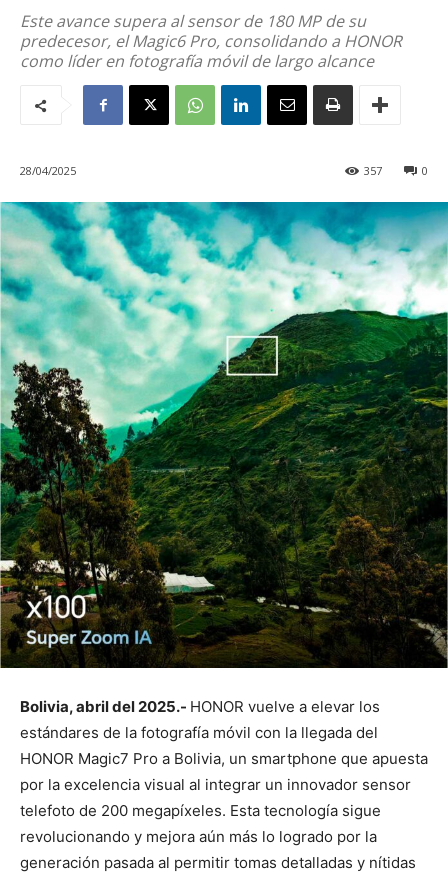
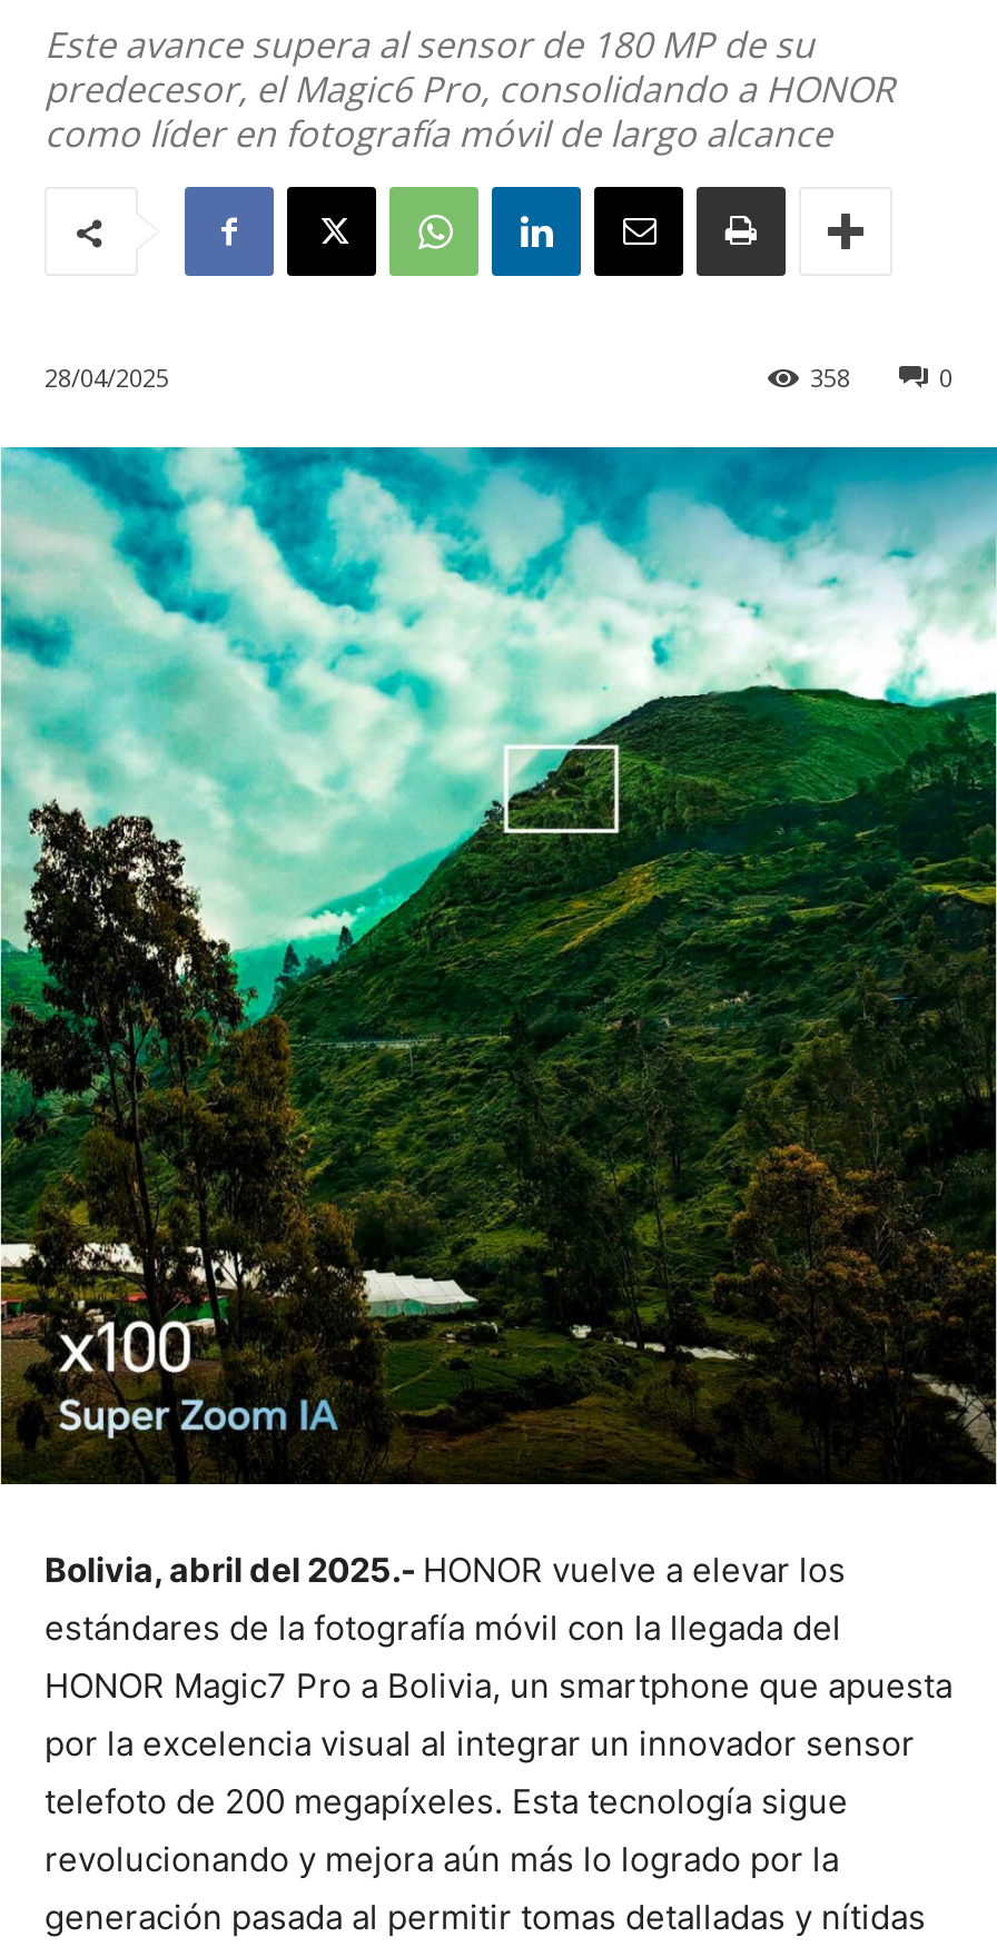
[364,163,382,178] 357 -> [810,361,850,394] 358

